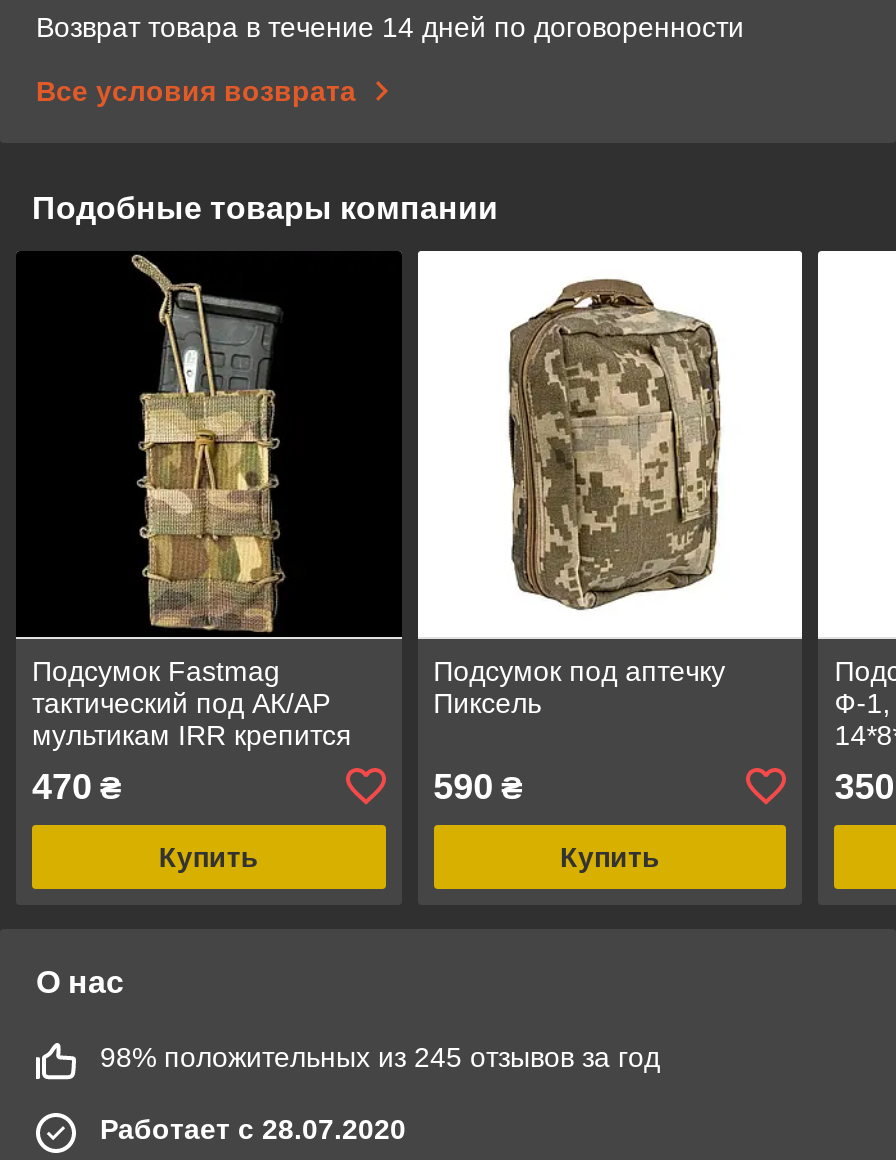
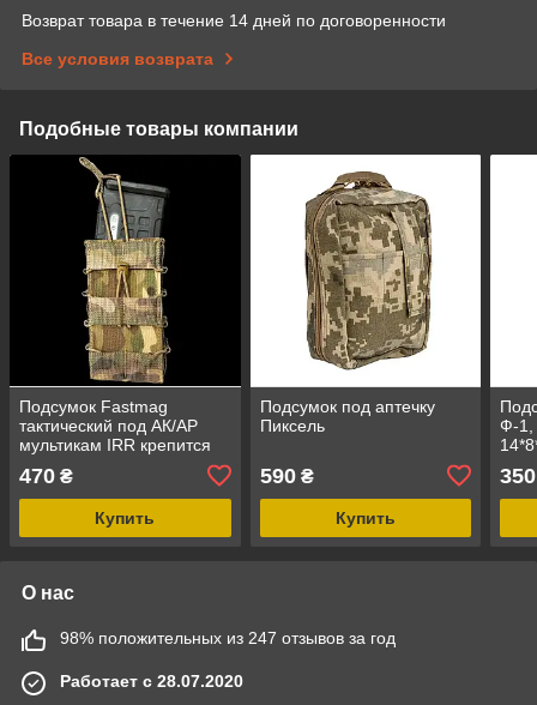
[100,1041,660,1073] 98% положительных из 245 отзывов за год -> [60,628,396,647] 98% положительных из 247 отзывов за год

